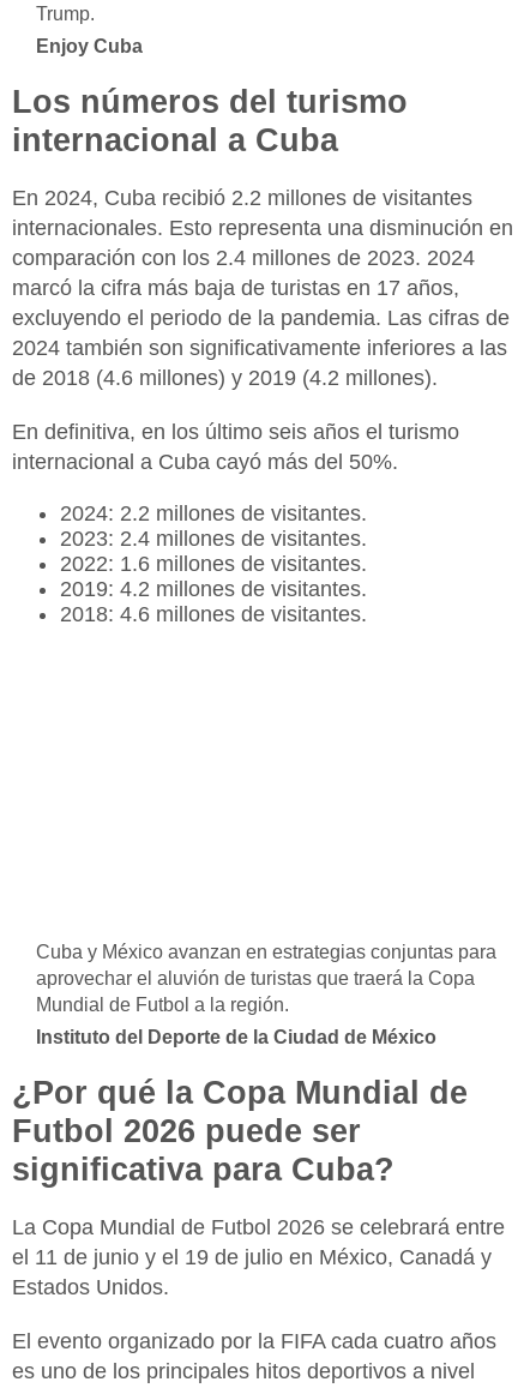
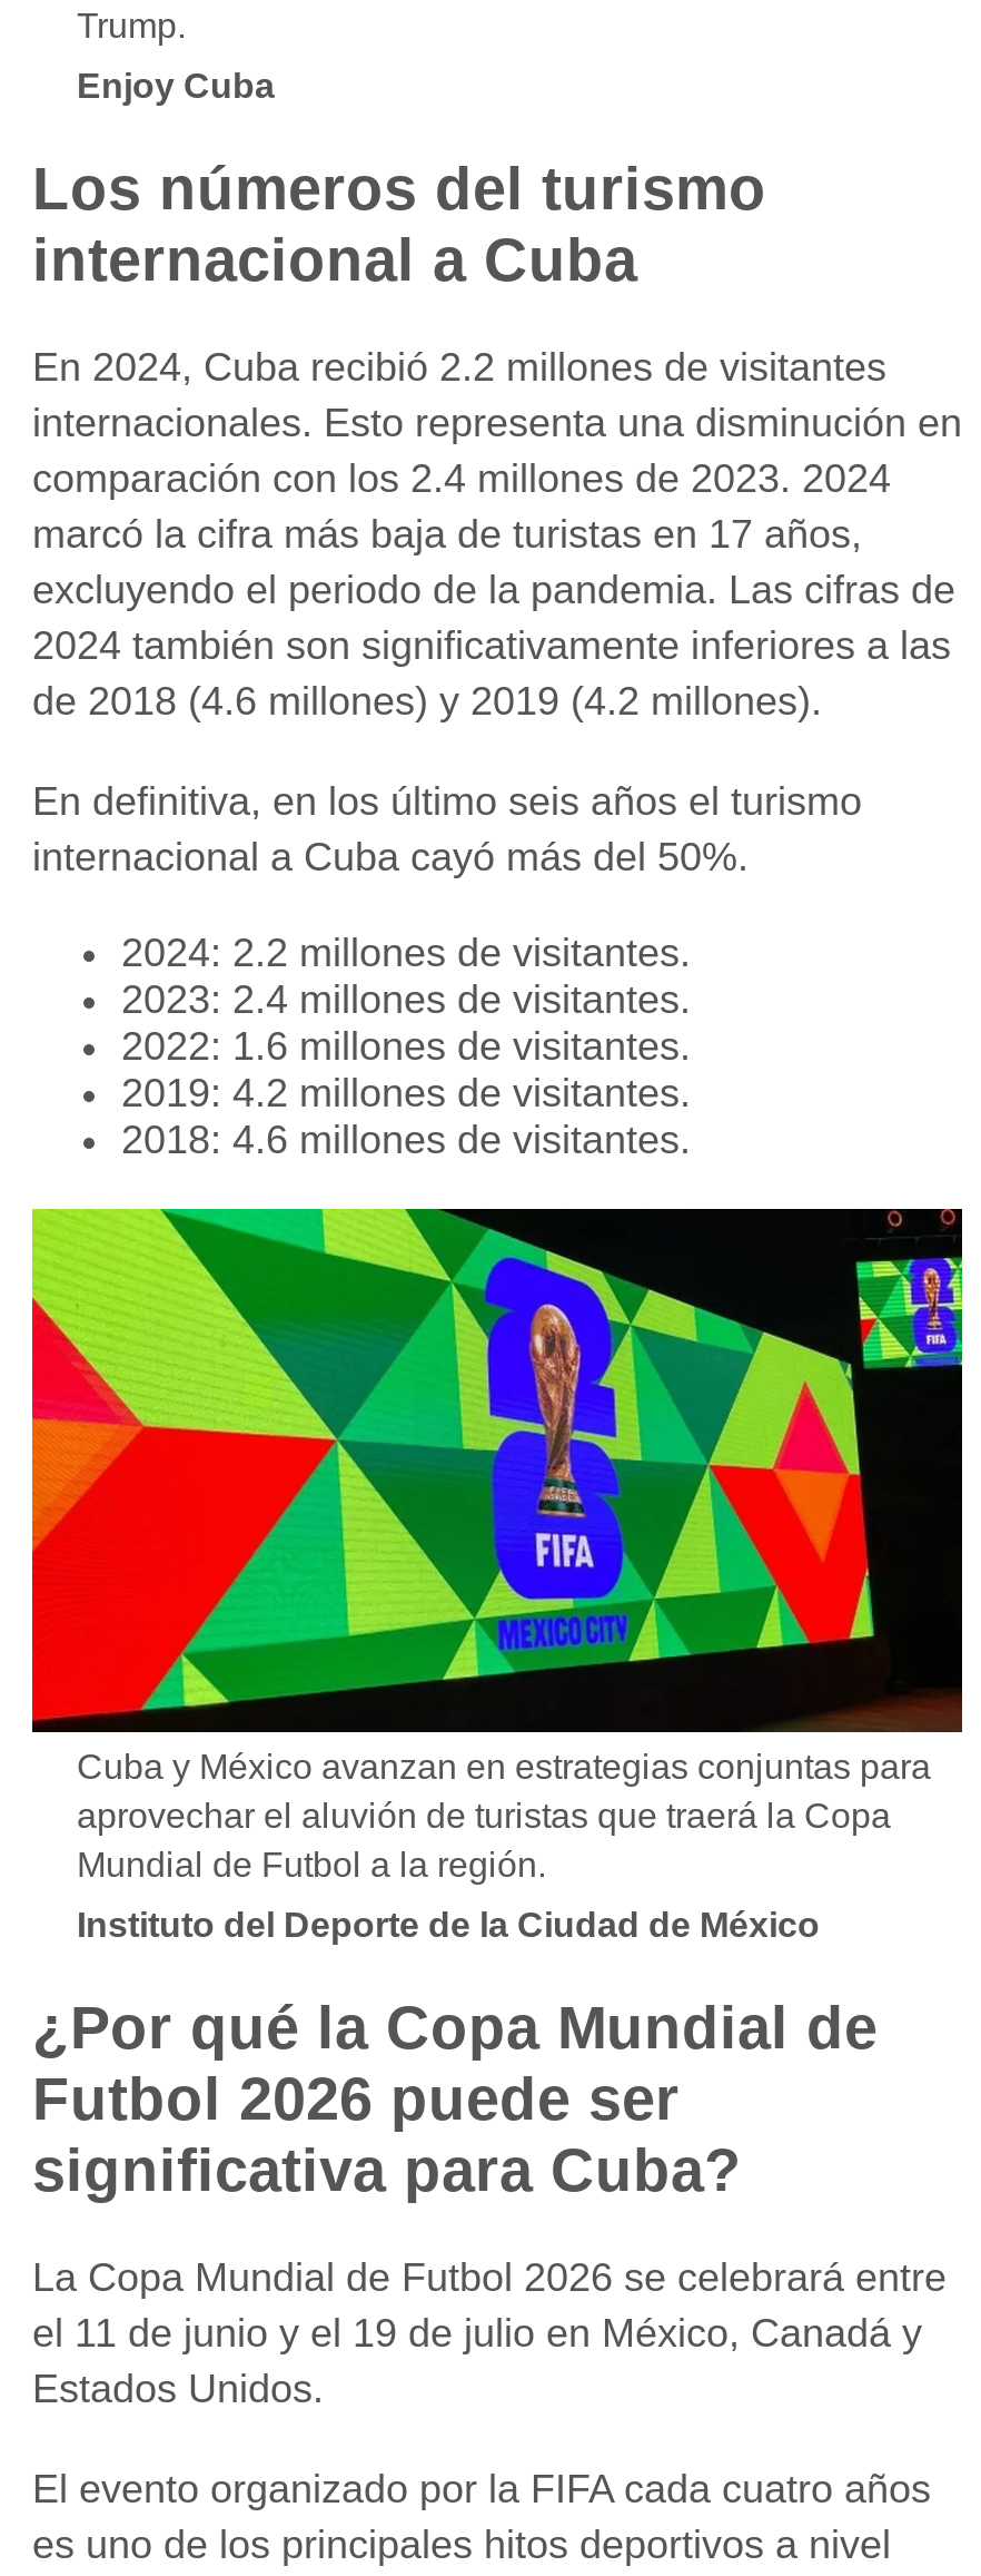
none -> [30,1207,964,1734] [image]

